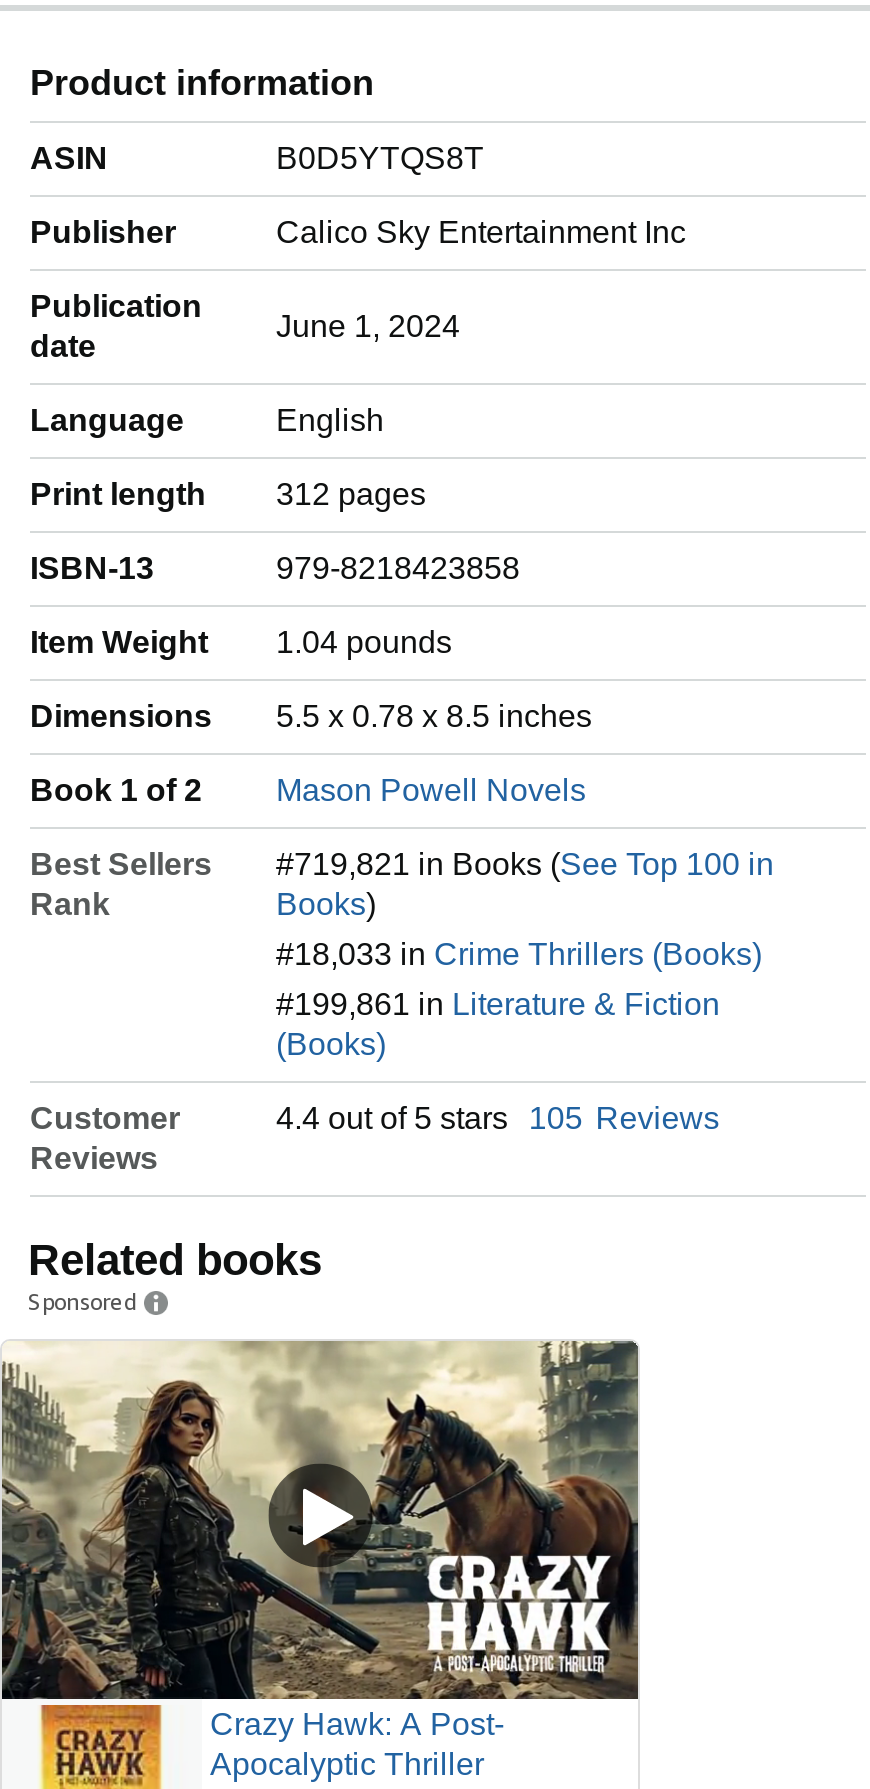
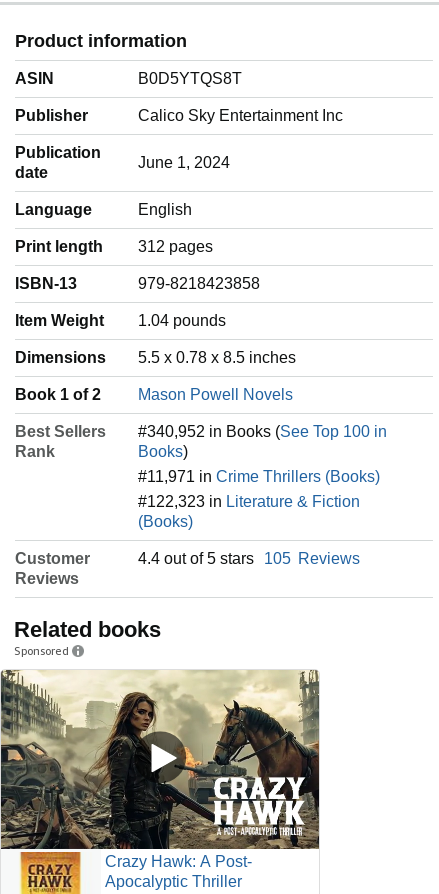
[276,846,774,880] #719,821 in Books (See Top 100 in -> [138,423,387,440] #340,952 in Books (See Top 100 in
[276,936,762,970] #18,033 in Crime Thrillers (Books) -> [138,468,380,485] #11,971 in Crime Thrillers (Books)
[276,986,720,1020] #199,861 in Literature & Fiction -> [138,493,360,510] #122,323 in Literature & Fiction
[6,1339,638,1701] [image] -> [3,669,319,850] [image]

